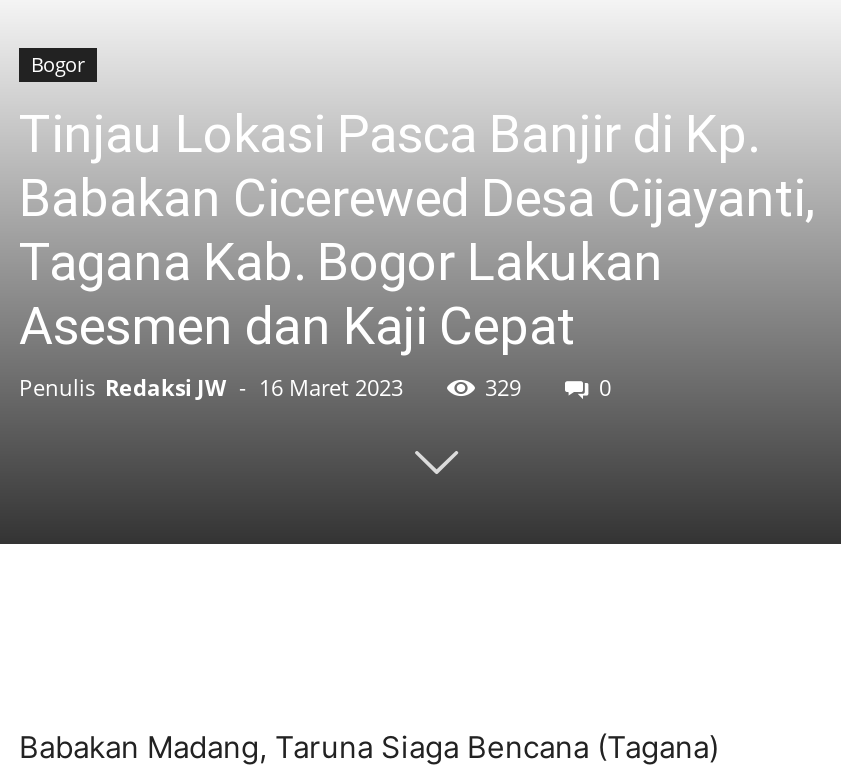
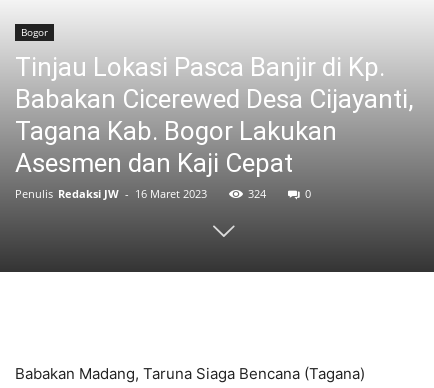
[485,372,521,402] 329 -> [248,186,266,201] 324

